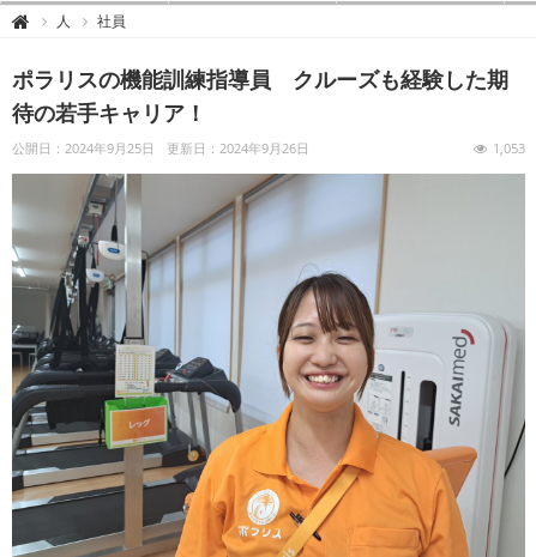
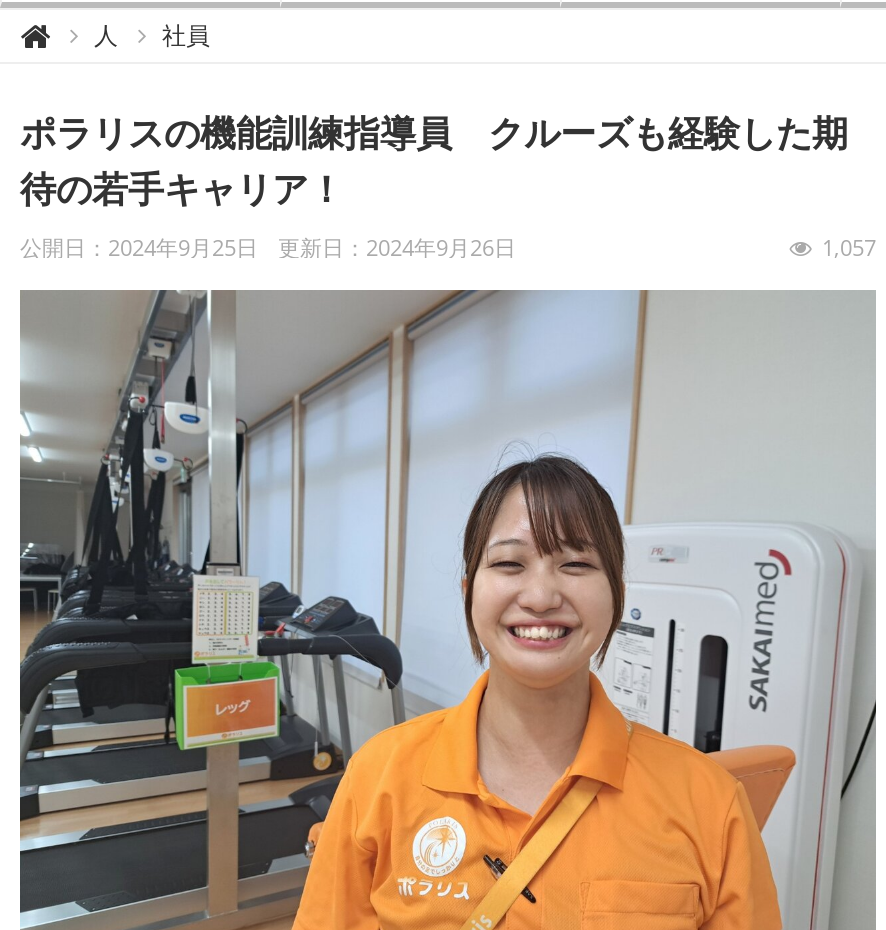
[493,139,525,157] 1,053 -> [822,232,876,262] 1,057

